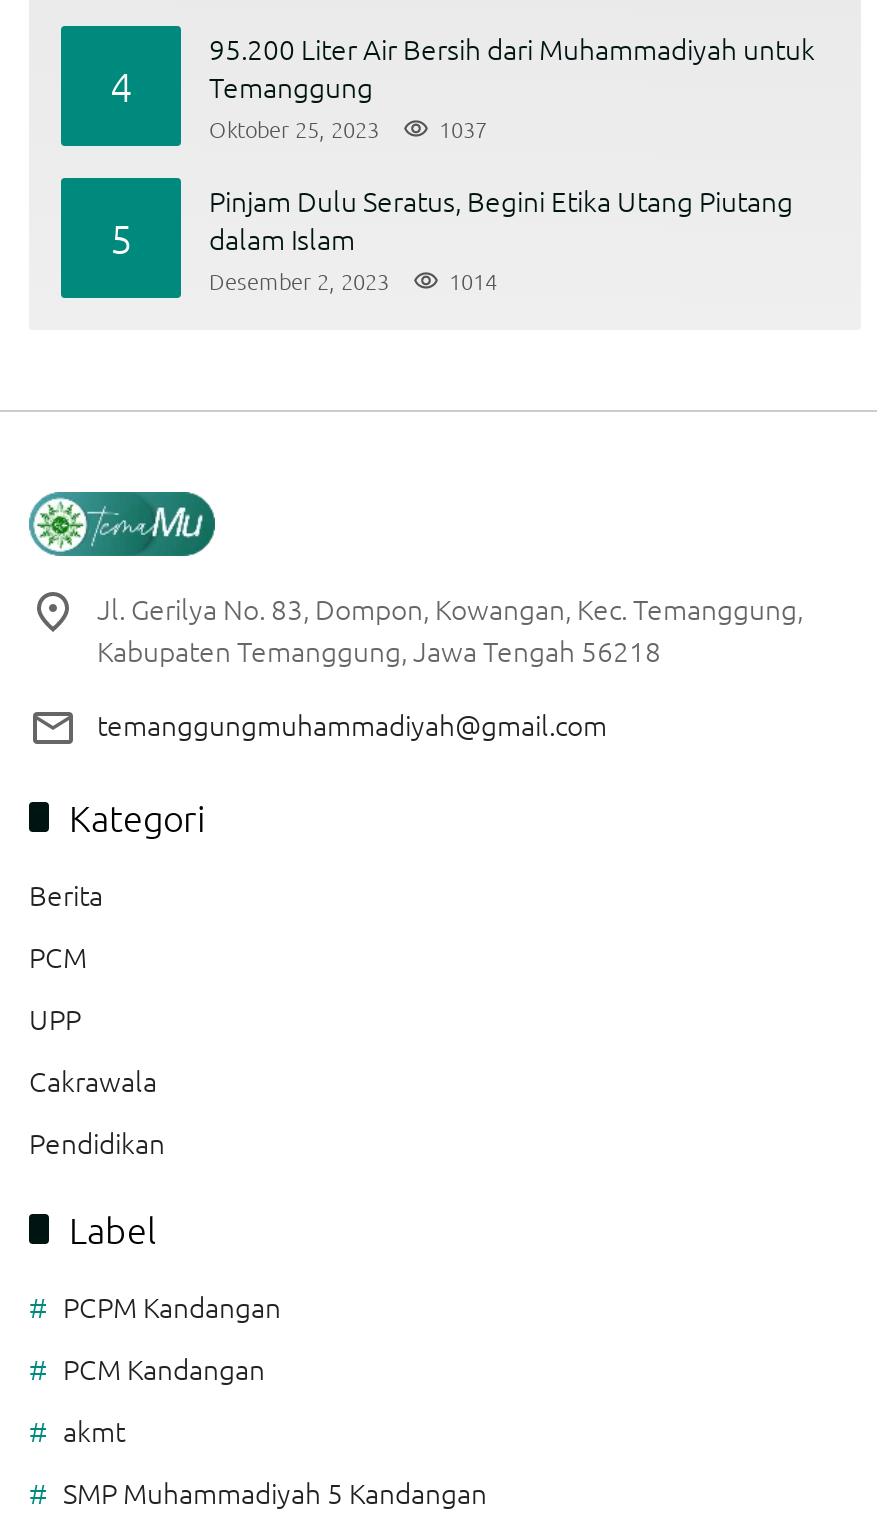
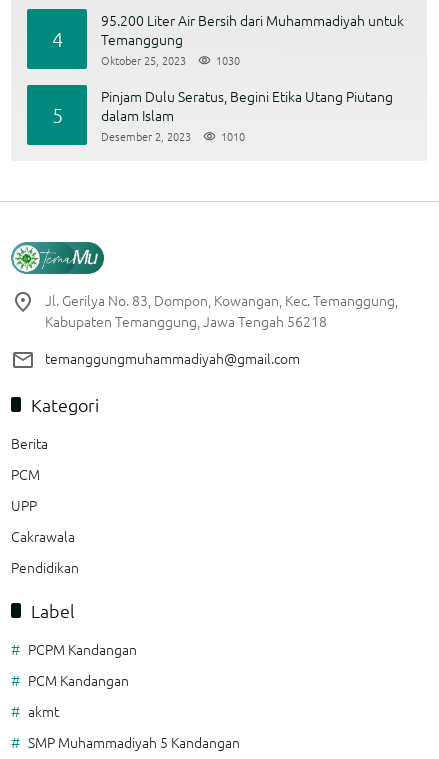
[209,111,487,143] Oktober 25, 2023 1037 -> [101,52,240,68] Oktober 25, 2023 1030
[209,263,497,295] Desember 2, 2023 1014 -> [101,128,245,144] Desember 2, 2023 1010

